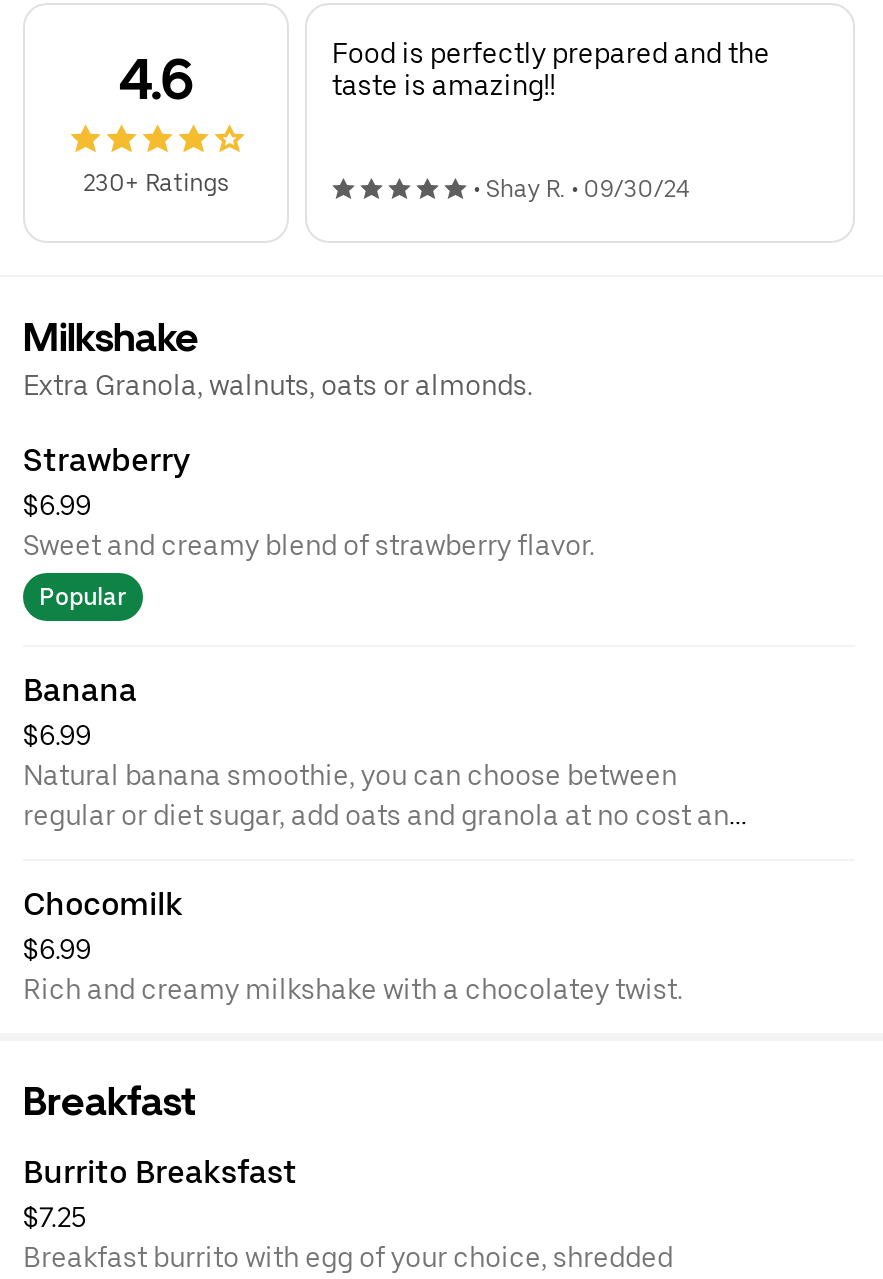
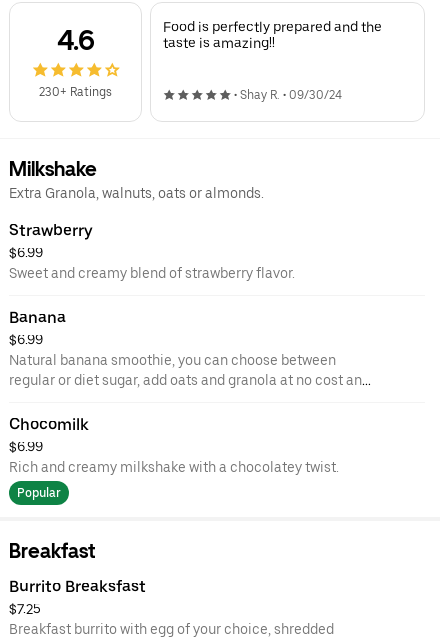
moved [39,583,127,611] -> [17,486,61,500]: Popular
moved [23,671,683,1005] -> [9,308,339,475]: Banana | $6.99 | Natural banana smoothie, you can choose between | Chocomilk | $6.99 | Rich and creamy milkshake with a chocolatey twist.

